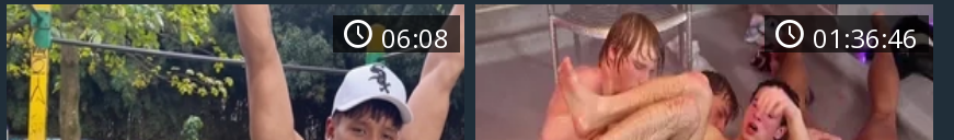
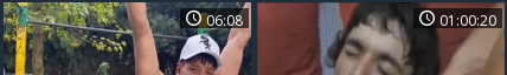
[813,21,918,58] 01:36:46 -> [439,11,496,31] 01:00:20

